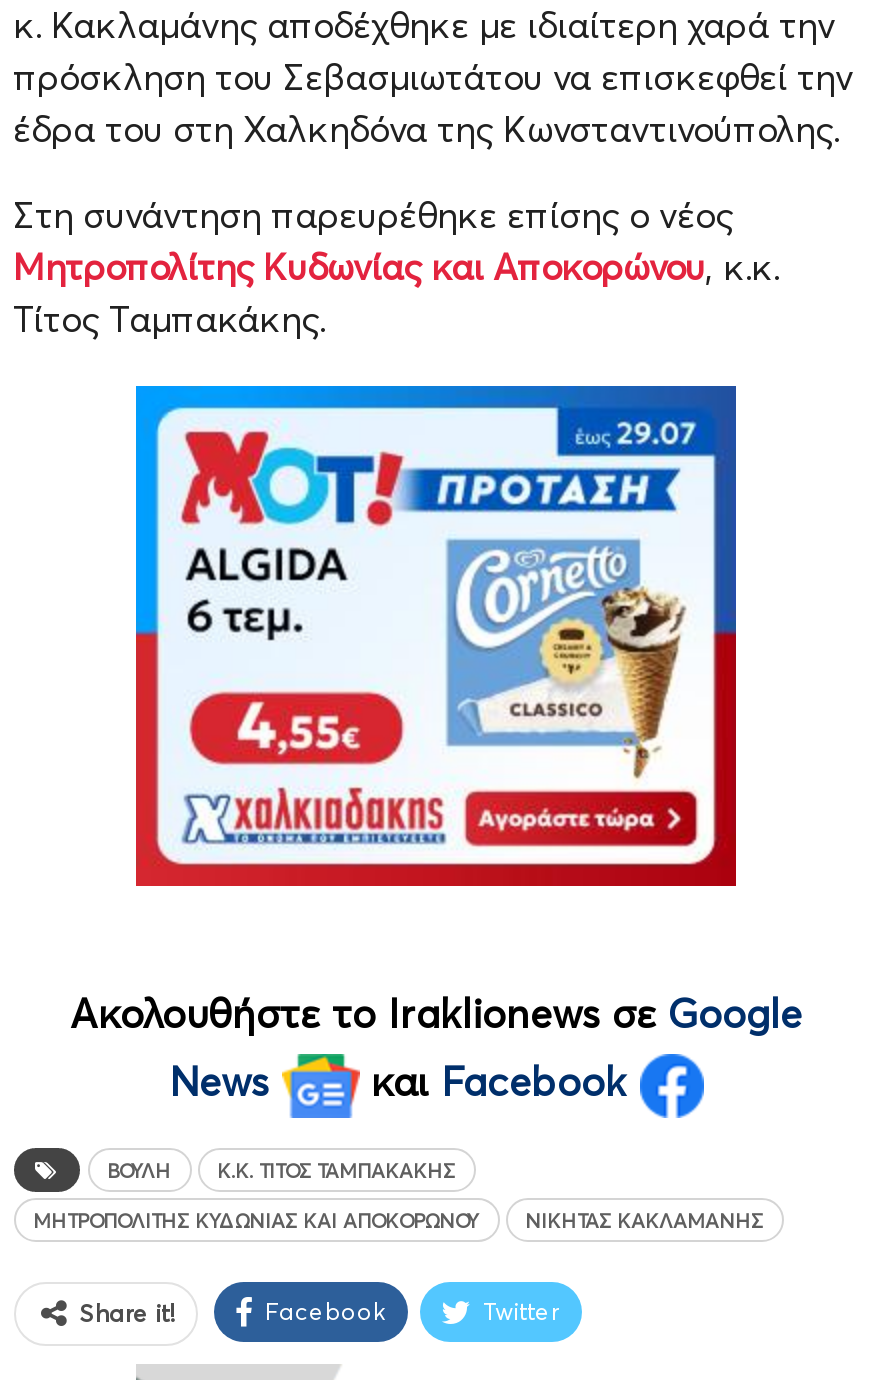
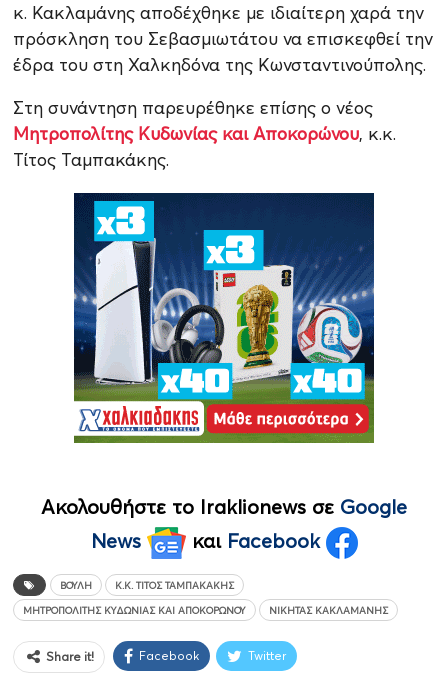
[134,384,738,888] [image] -> [73,192,375,444] [image]

